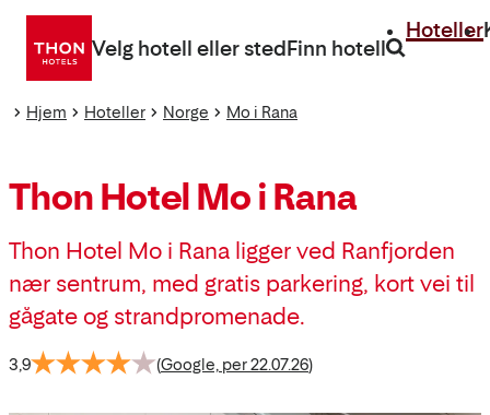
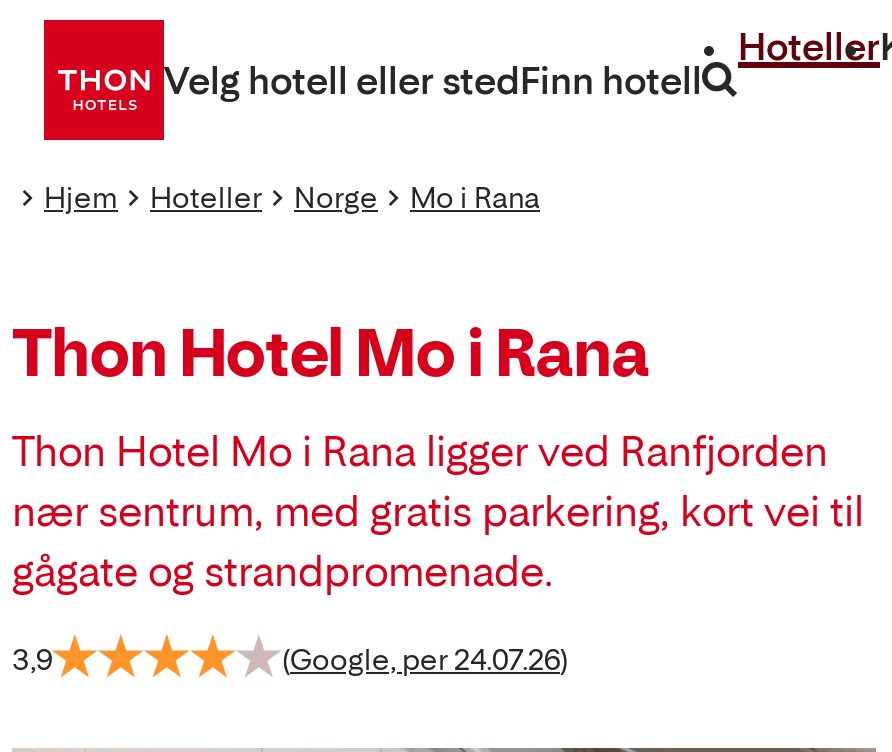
[156,355,313,373] (Google, per 22.07.26) -> [282,642,568,676] (Google, per 24.07.26)

